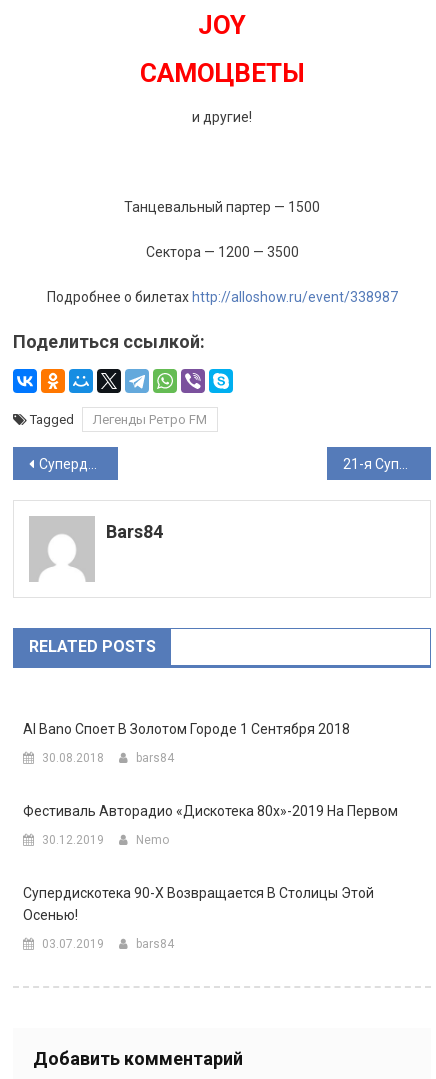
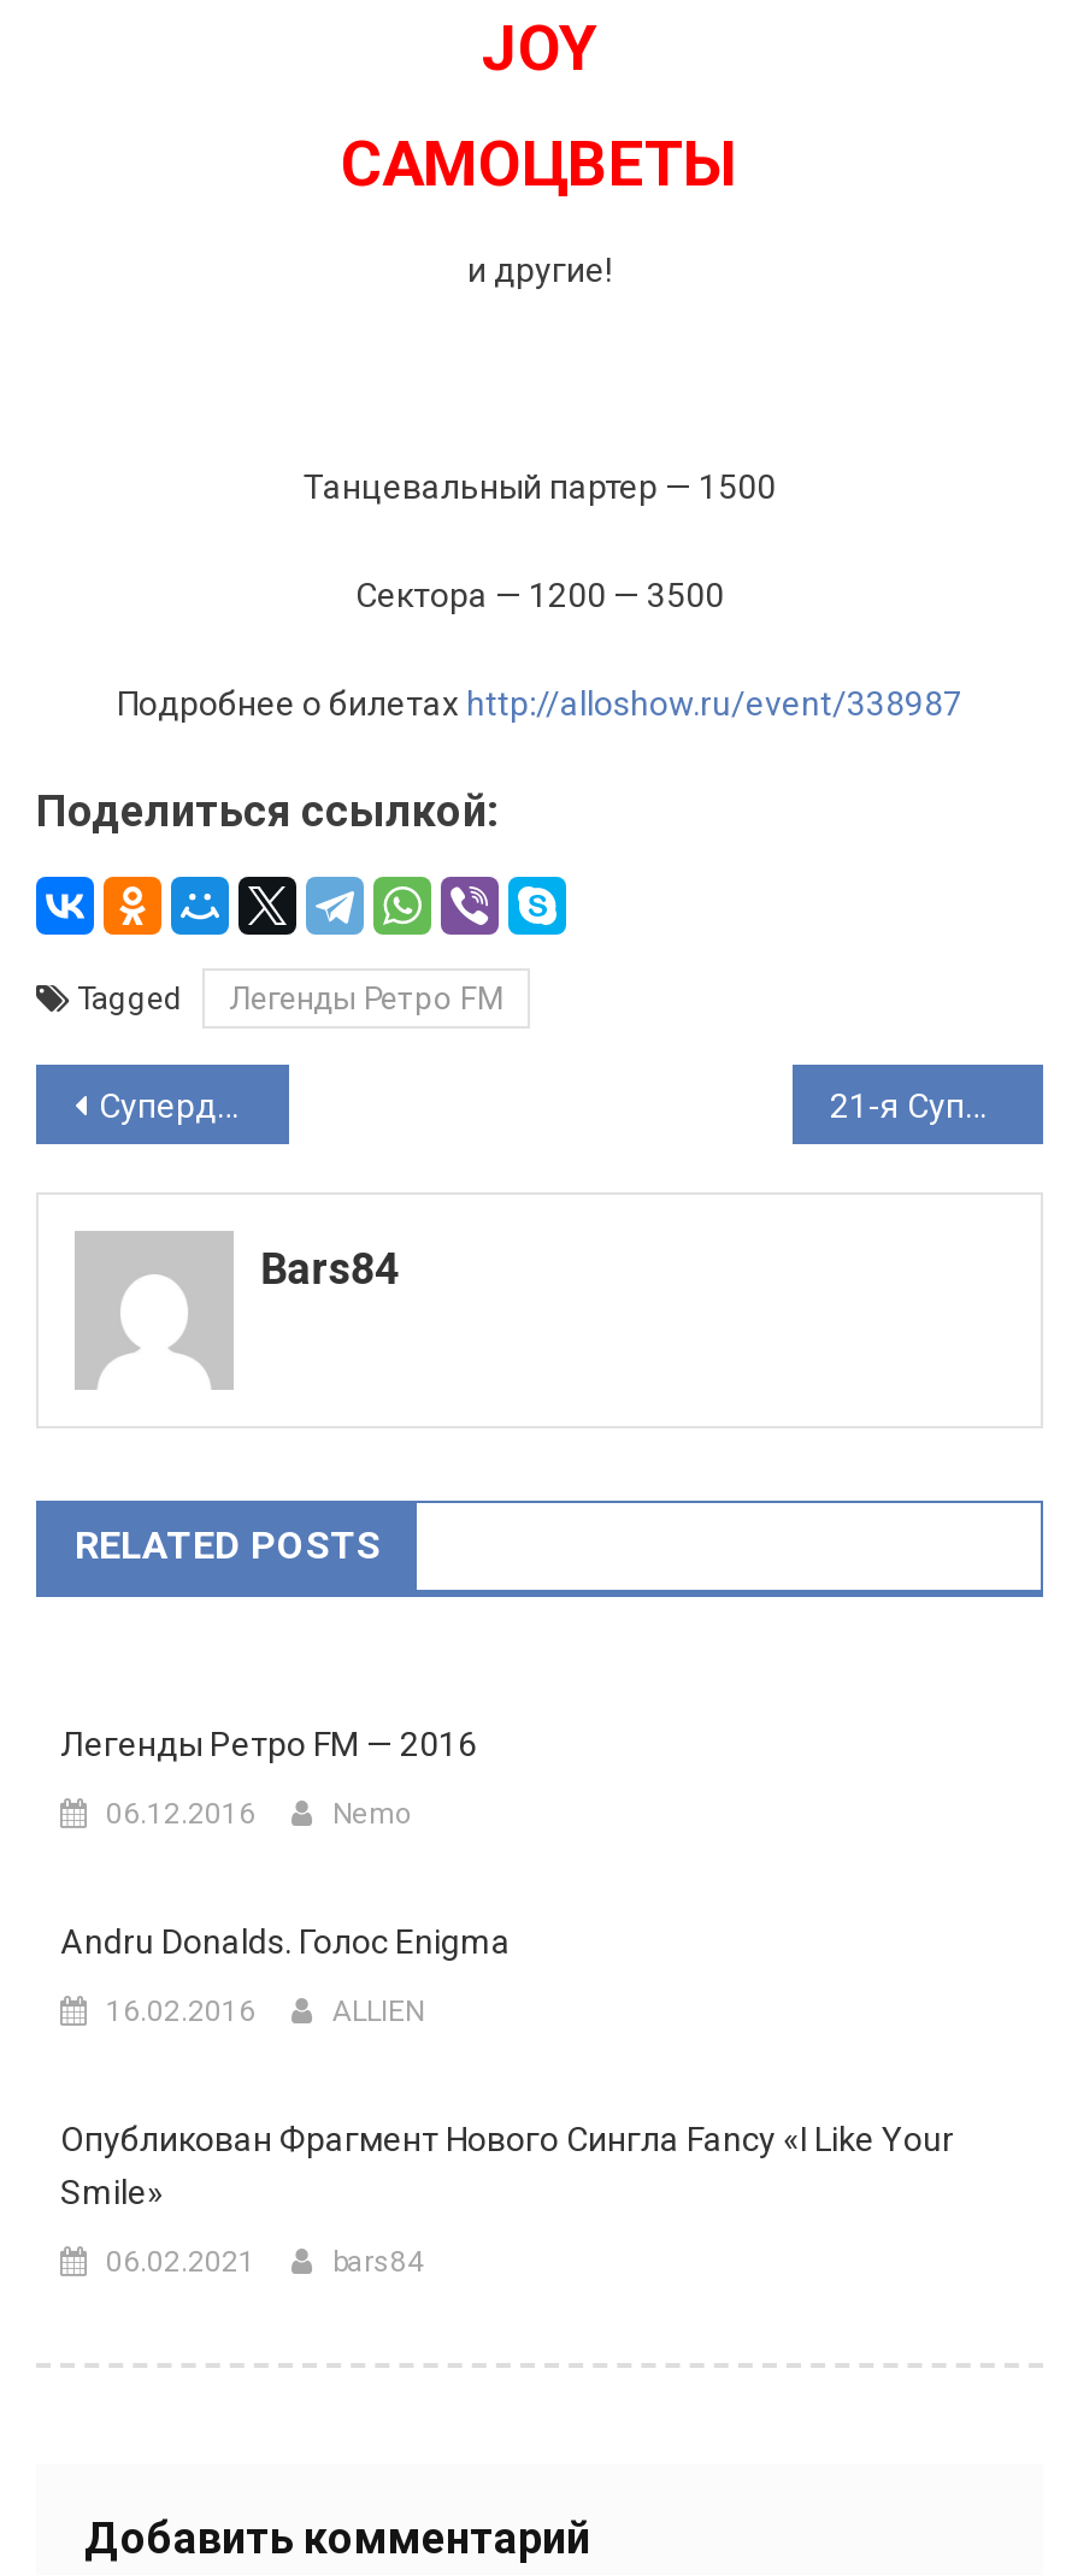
[23,721,398,847] Al Bano Споет В Золотом Городе 1 Сентября 2018 | 30.08.2018 | bars84 | Фестиваль Авторадио «Дискотека 80х»-2019 На Первом | 30.12.2019 -> [60,1725,477,1831] Легенды Ретро FM — 2016 | 06.12.2016
moved [136,833,169,847] -> [332,1797,412,1831]: Nemo
[23,885,374,951] Супердискотека 90-Х Возвращается В Столицы Этой | Осенью! | 03.07.2019 -> [60,1922,954,2279] Andru Donalds. Голос Enigma | 16.02.2016 | ALLIEN | Опубликован Фрагмент Нового Сингла Fancy «I Like Your | Smile» | 06.02.2021

